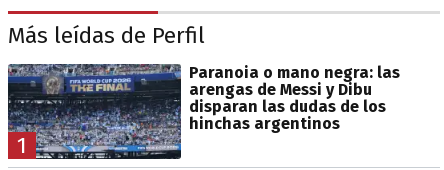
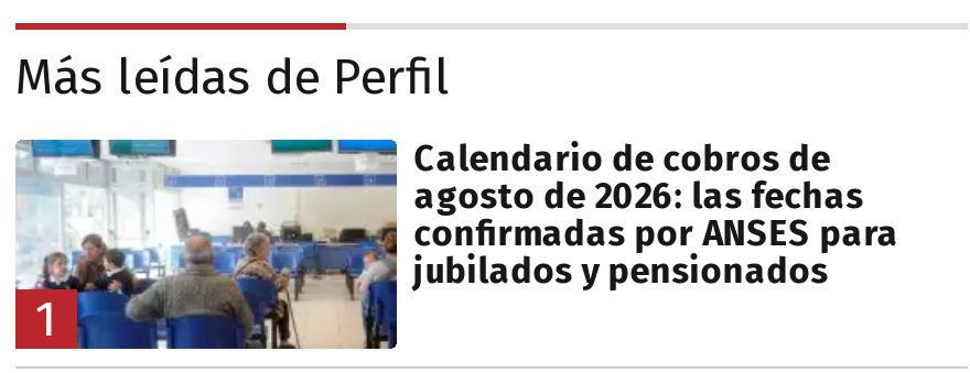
[7,63,400,160] [image] | Paranoia o mano negra: las | arengas de Messi y Dibu | disparan las dudas de los | hinchas argentinos -> [15,137,899,351] [image] | Calendario de cobros de | agosto de 2026: las fechas | confirmadas por ANSES para | jubilados y pensionados

